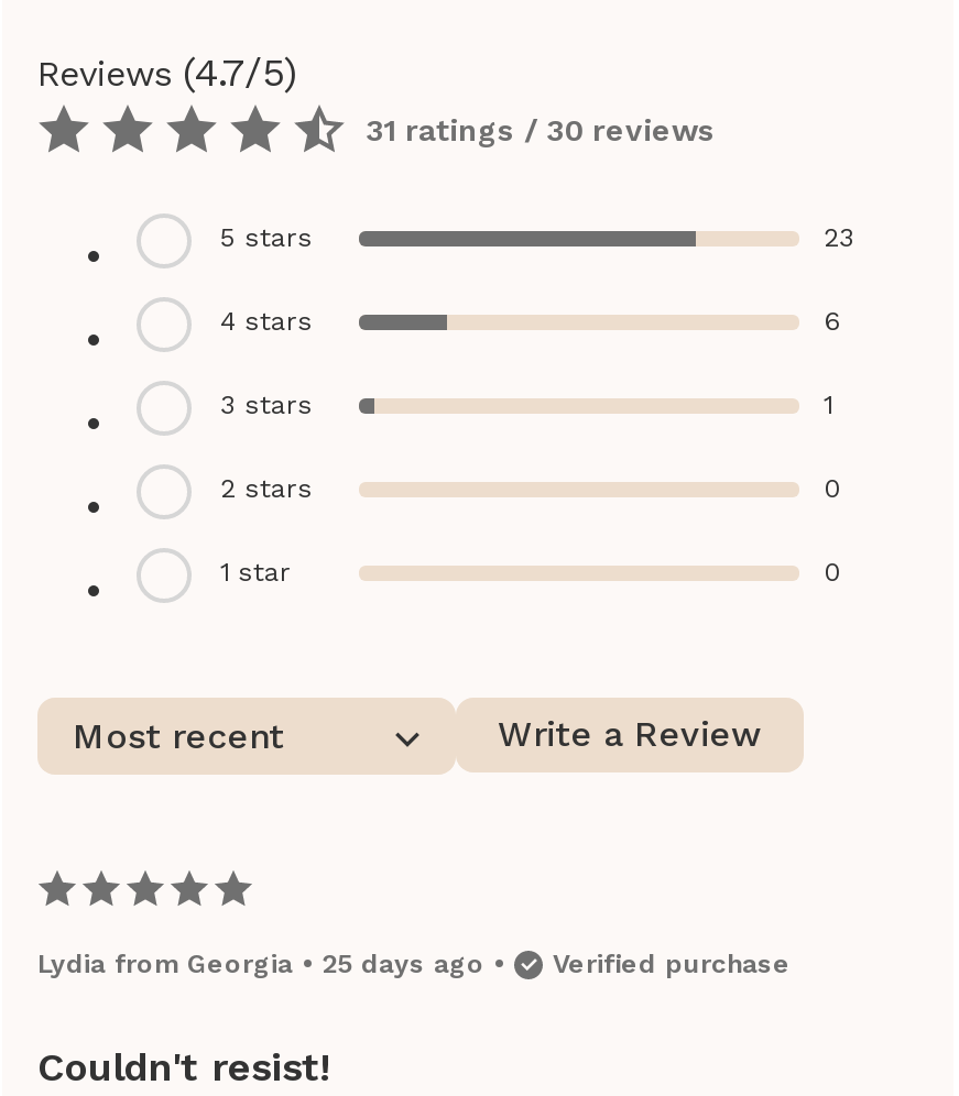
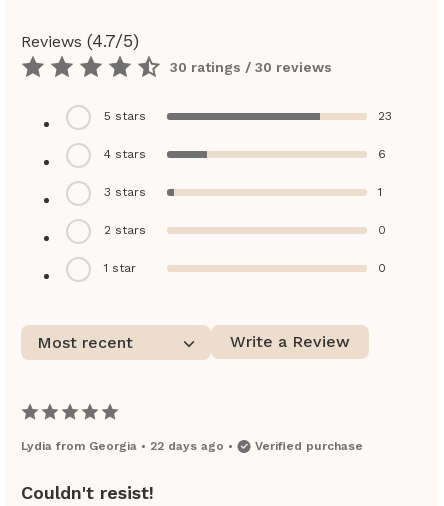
[366,112,716,148] 31 ratings / 30 reviews -> [170,59,332,75] 30 ratings / 30 reviews
[37,949,504,980] Lydia from Georgia • 25 days ago • -> [21,439,233,453] Lydia from Georgia • 22 days ago •

